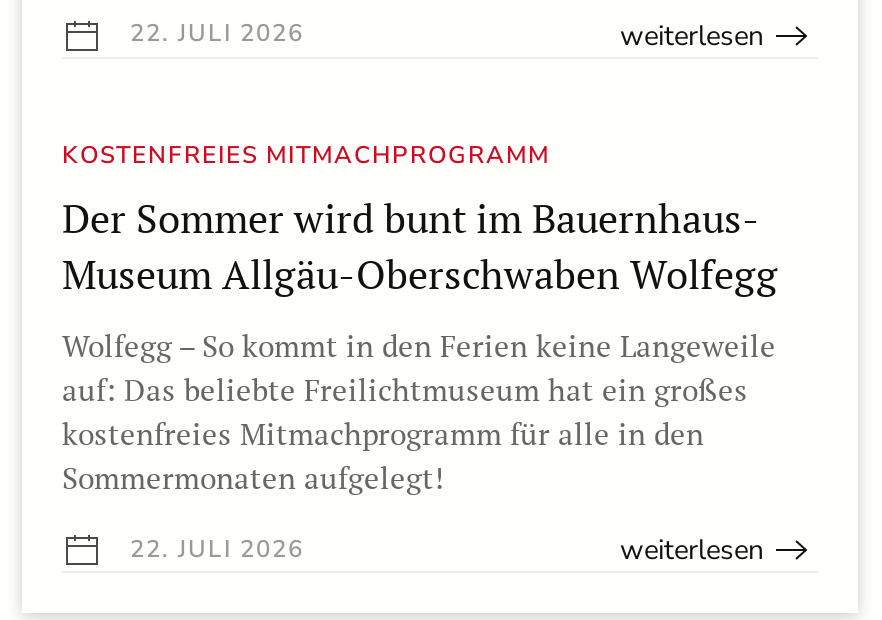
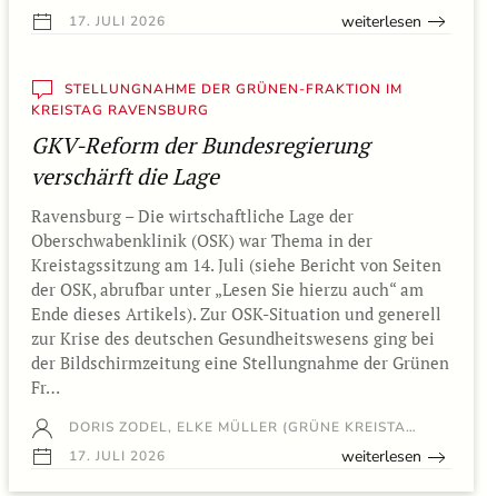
[122,18,304,50] 22. JULI 2026 -> [64,12,166,30] 17. JULI 2026
[62,138,778,564] KOSTENFREIES MITMACHPROGRAMM | Der Sommer wird bunt im Bauernhaus- | Museum Allgäu-Oberschwaben Wolfegg | Wolfegg – So kommt in den Ferien keine Langeweile | auf: Das beliebte Freilichtmuseum hat ein großes | kostenfreies Mitmachprogramm für alle in den | Sommermonaten aufgelegt! | 22. JULI 2026 -> [31,80,449,465] STELLUNGNAHME DER GRÜNEN-FRAKTION IM | KREISTAG RAVENSBURG | GKV-Reform der Bundesregierung | verschärft die Lage | Ravensburg – Die wirtschaftliche Lage der | Oberschwabenklinik (OSK) war Thema in der | Kreistagssitzung am 14. Juli (siehe Bericht von Seiten | der OSK, abrufbar unter „Lesen Sie hierzu auch“ am | Ende dieses Artikels). Zur OSK-Situation und generell | zur Krise des deutschen Gesundheitswesens ging bei | der Bildschirmzeitung eine Stellungnahme der Grünen | Fr… | DORIS ZODEL, ELKE MÜLLER (GRÜNE KREISTA… | 17. JULI 2026

